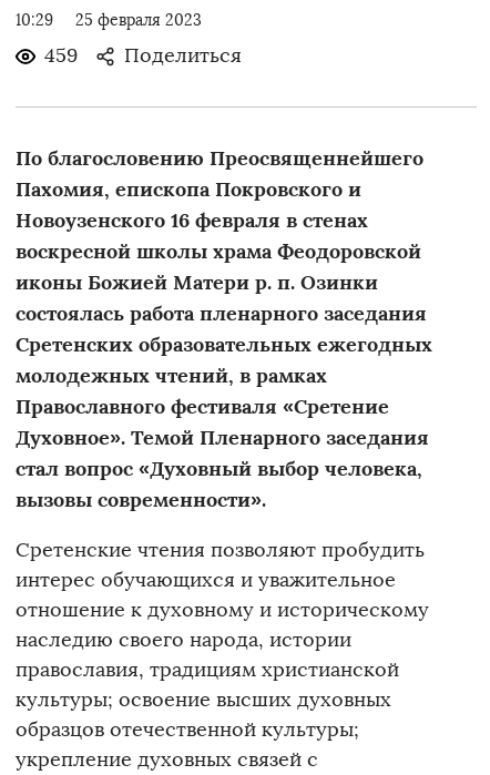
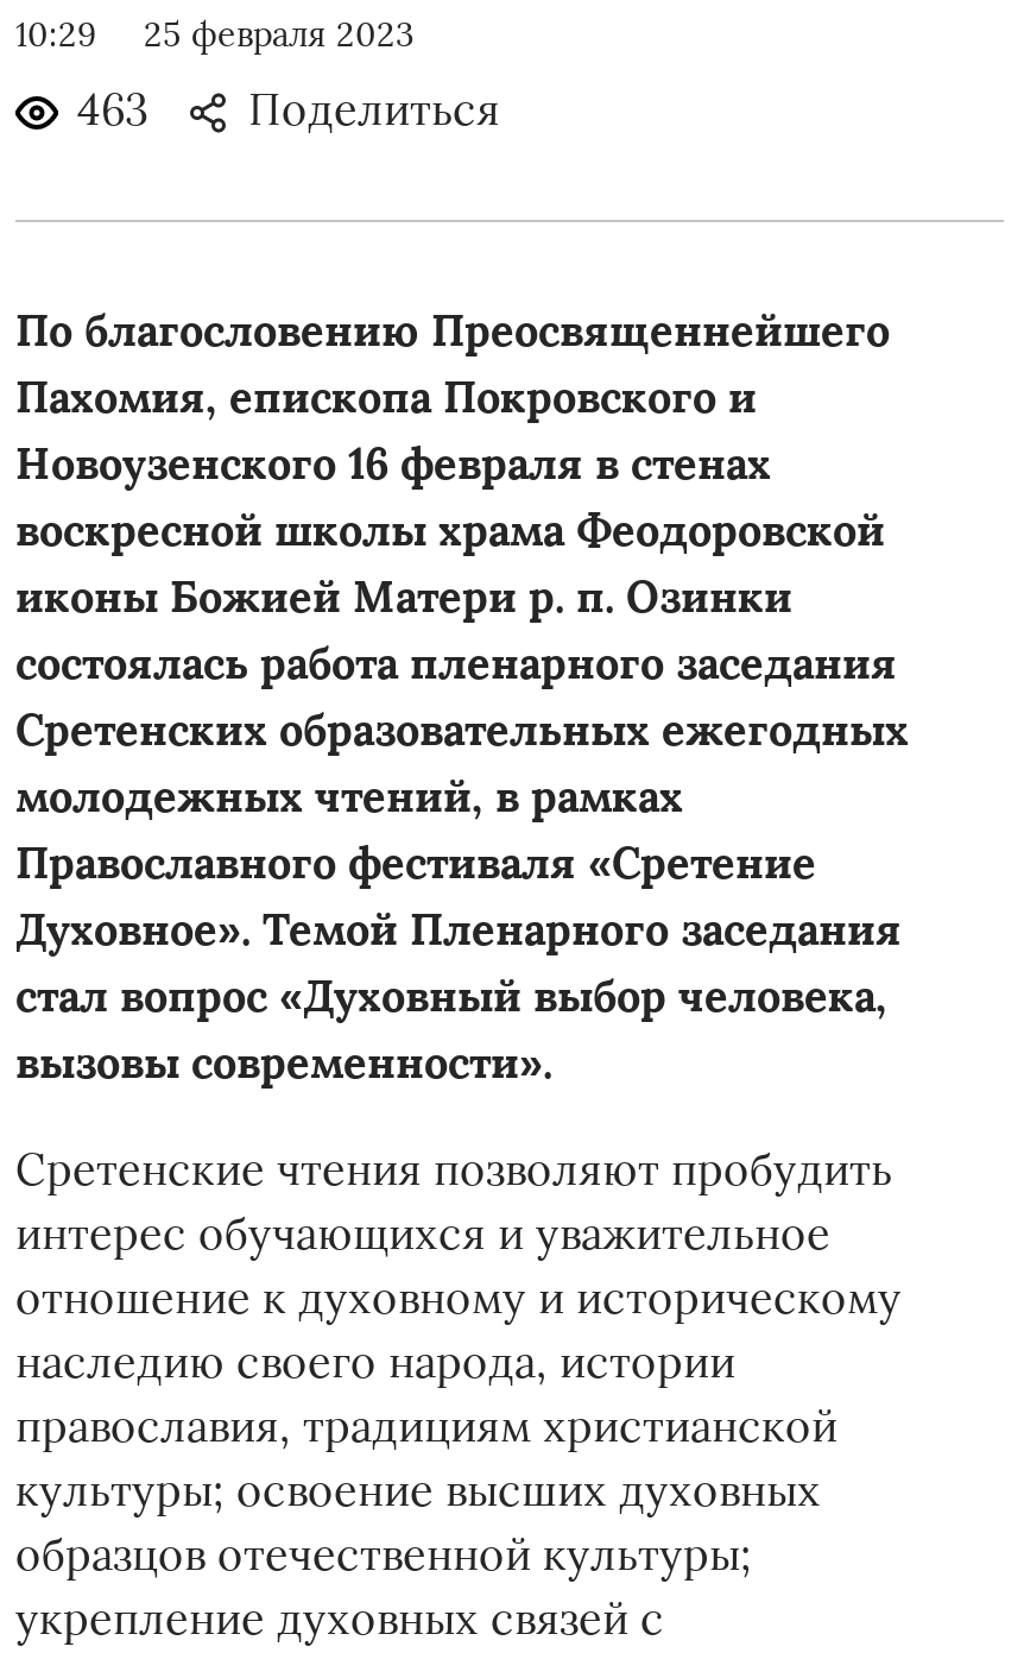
[44,43,242,68] 459 Поделиться -> [77,84,500,137] 463 Поделиться

